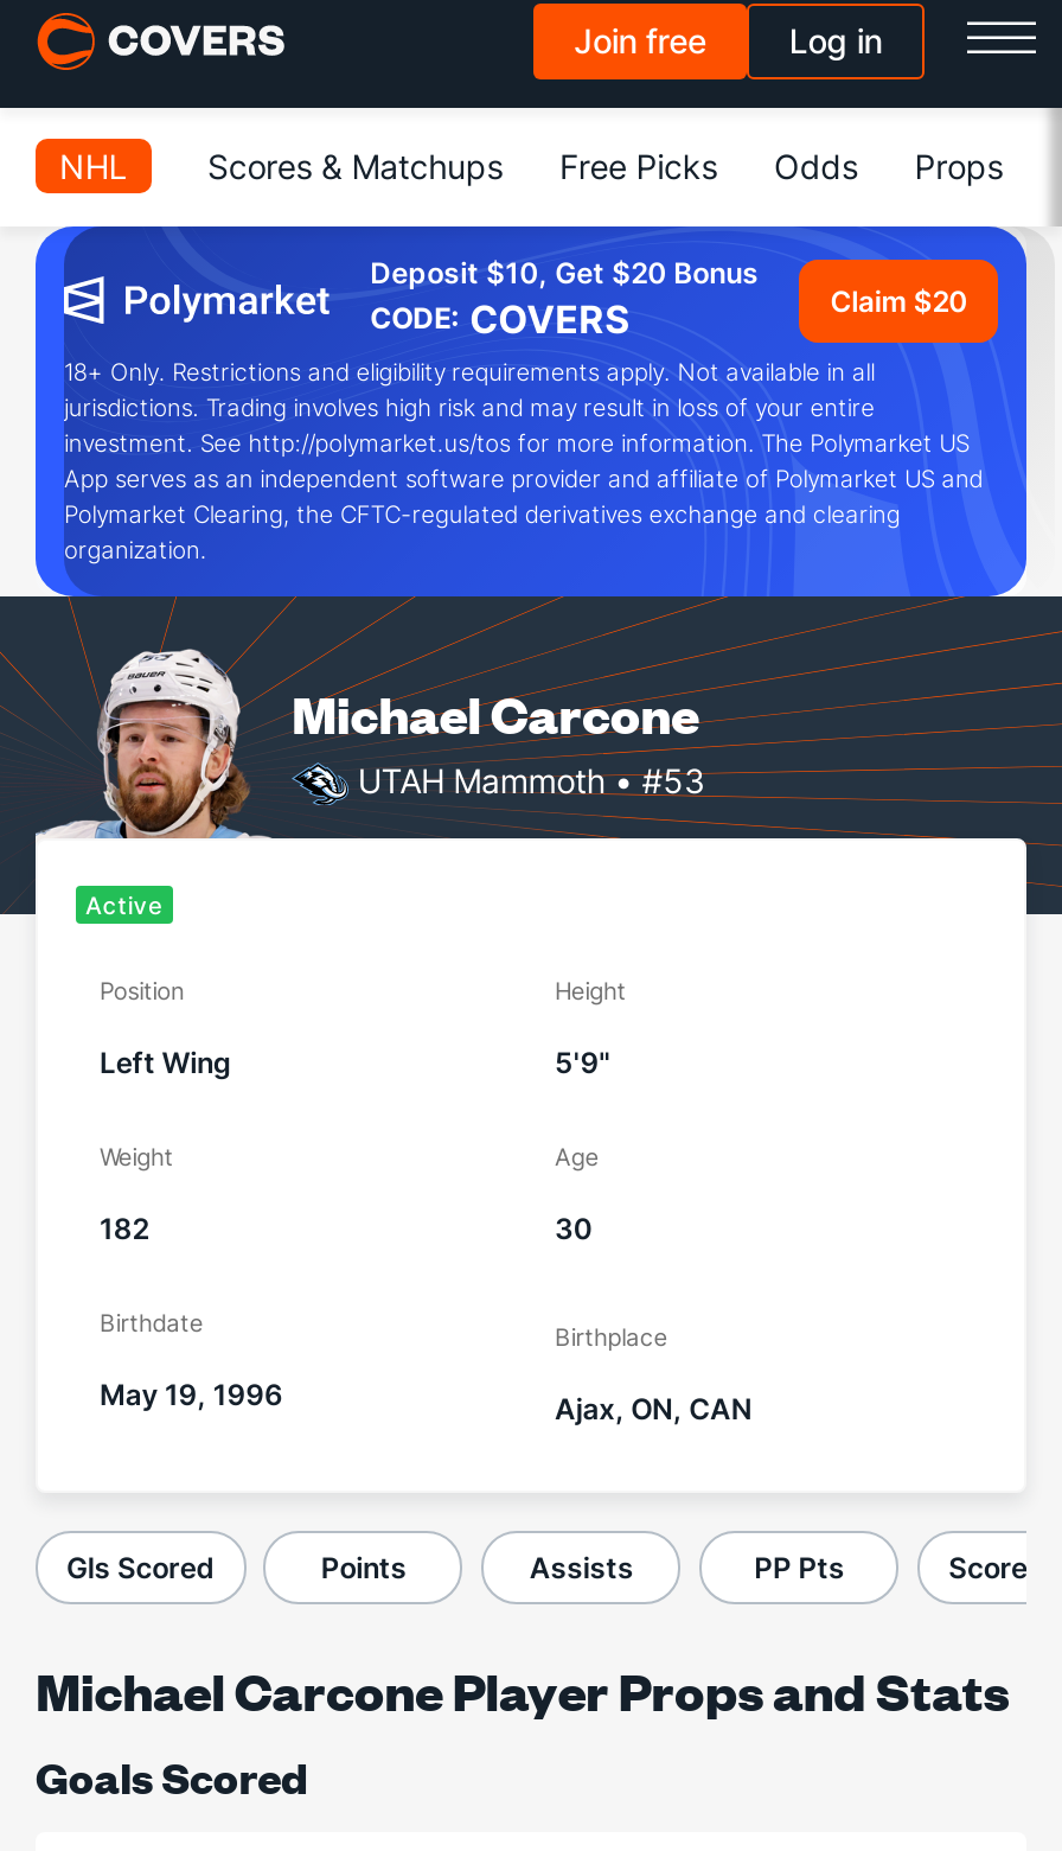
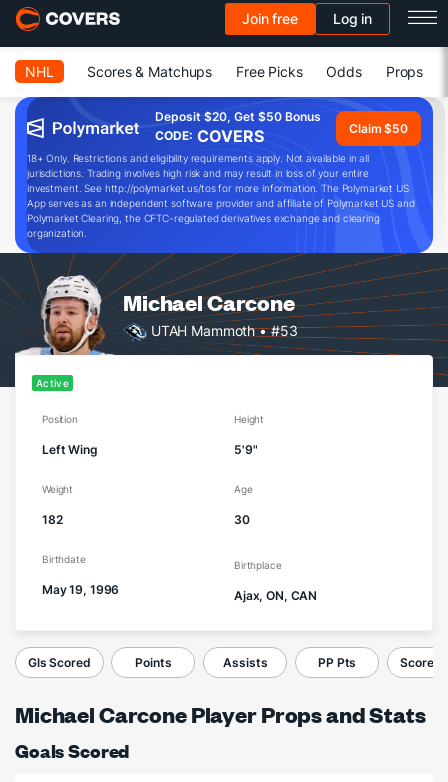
[370,255,759,291] Deposit $10, Get $20 Bonus -> [155,109,321,124] Deposit $20, Get $50 Bonus
[830,282,967,318] Claim $20 -> [349,120,408,135] Claim $50

